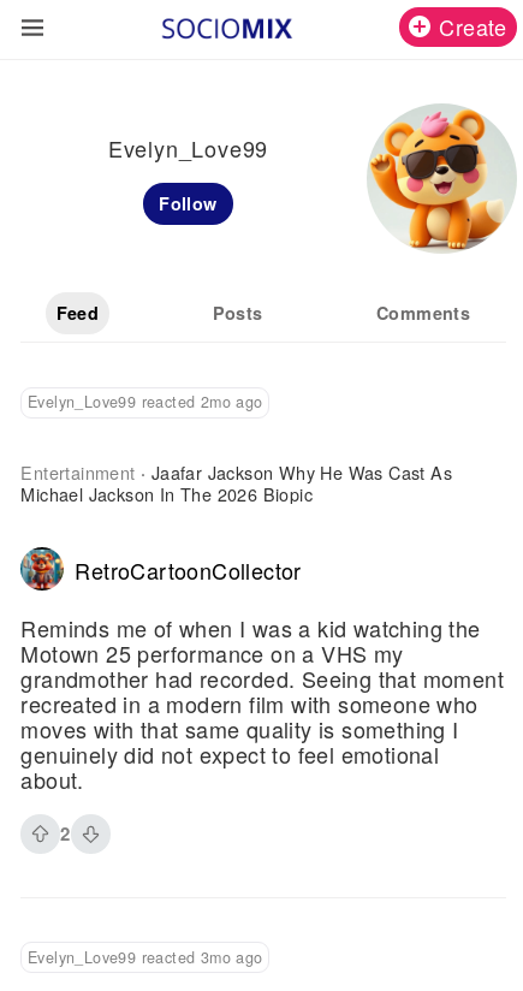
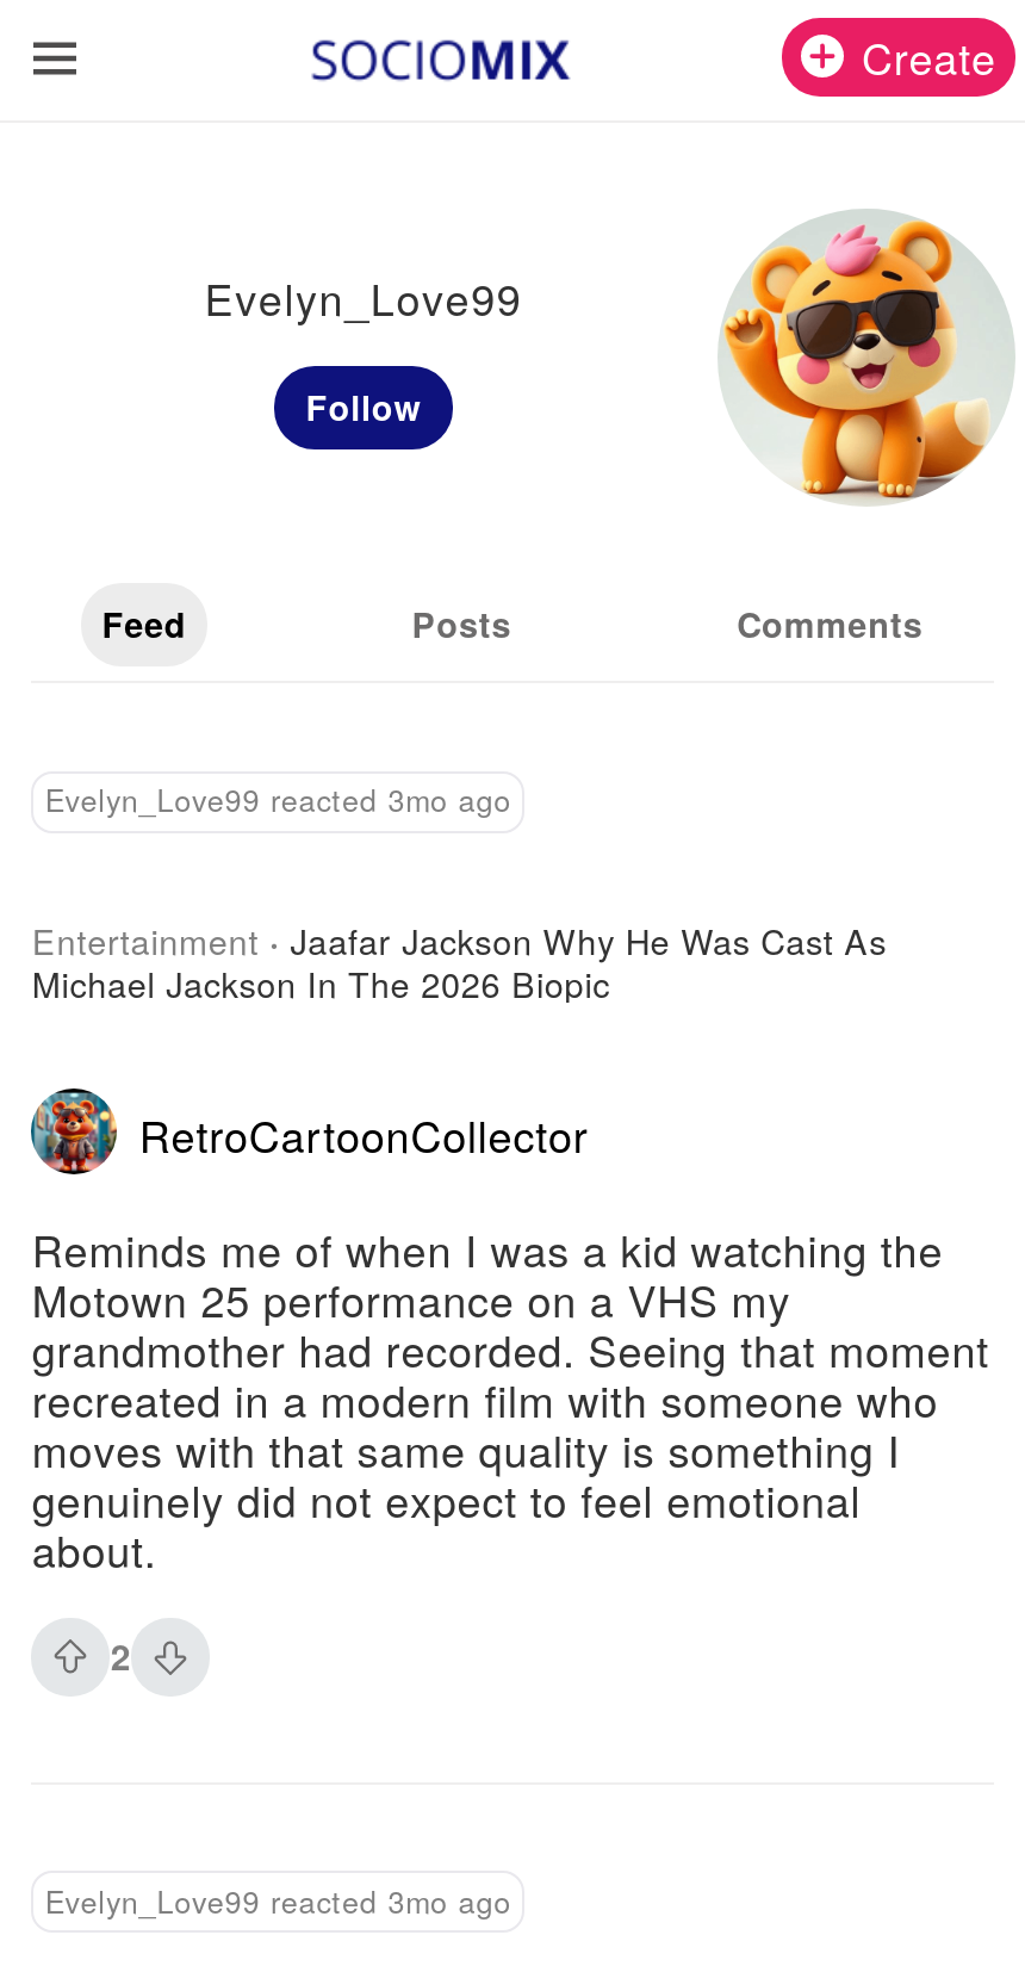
[28,391,263,413] Evelyn_Love99 reacted 2mo ago -> [45,779,511,822] Evelyn_Love99 reacted 3mo ago

